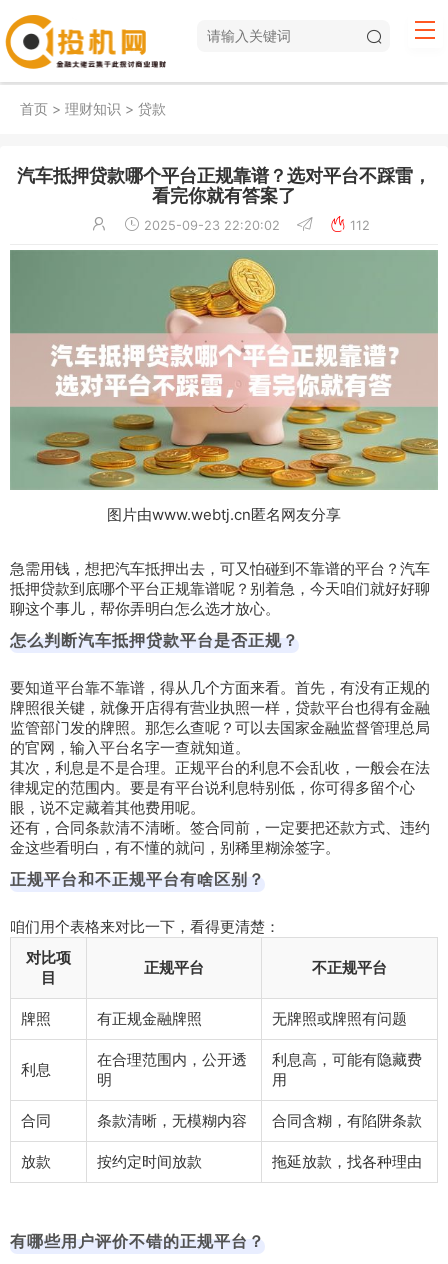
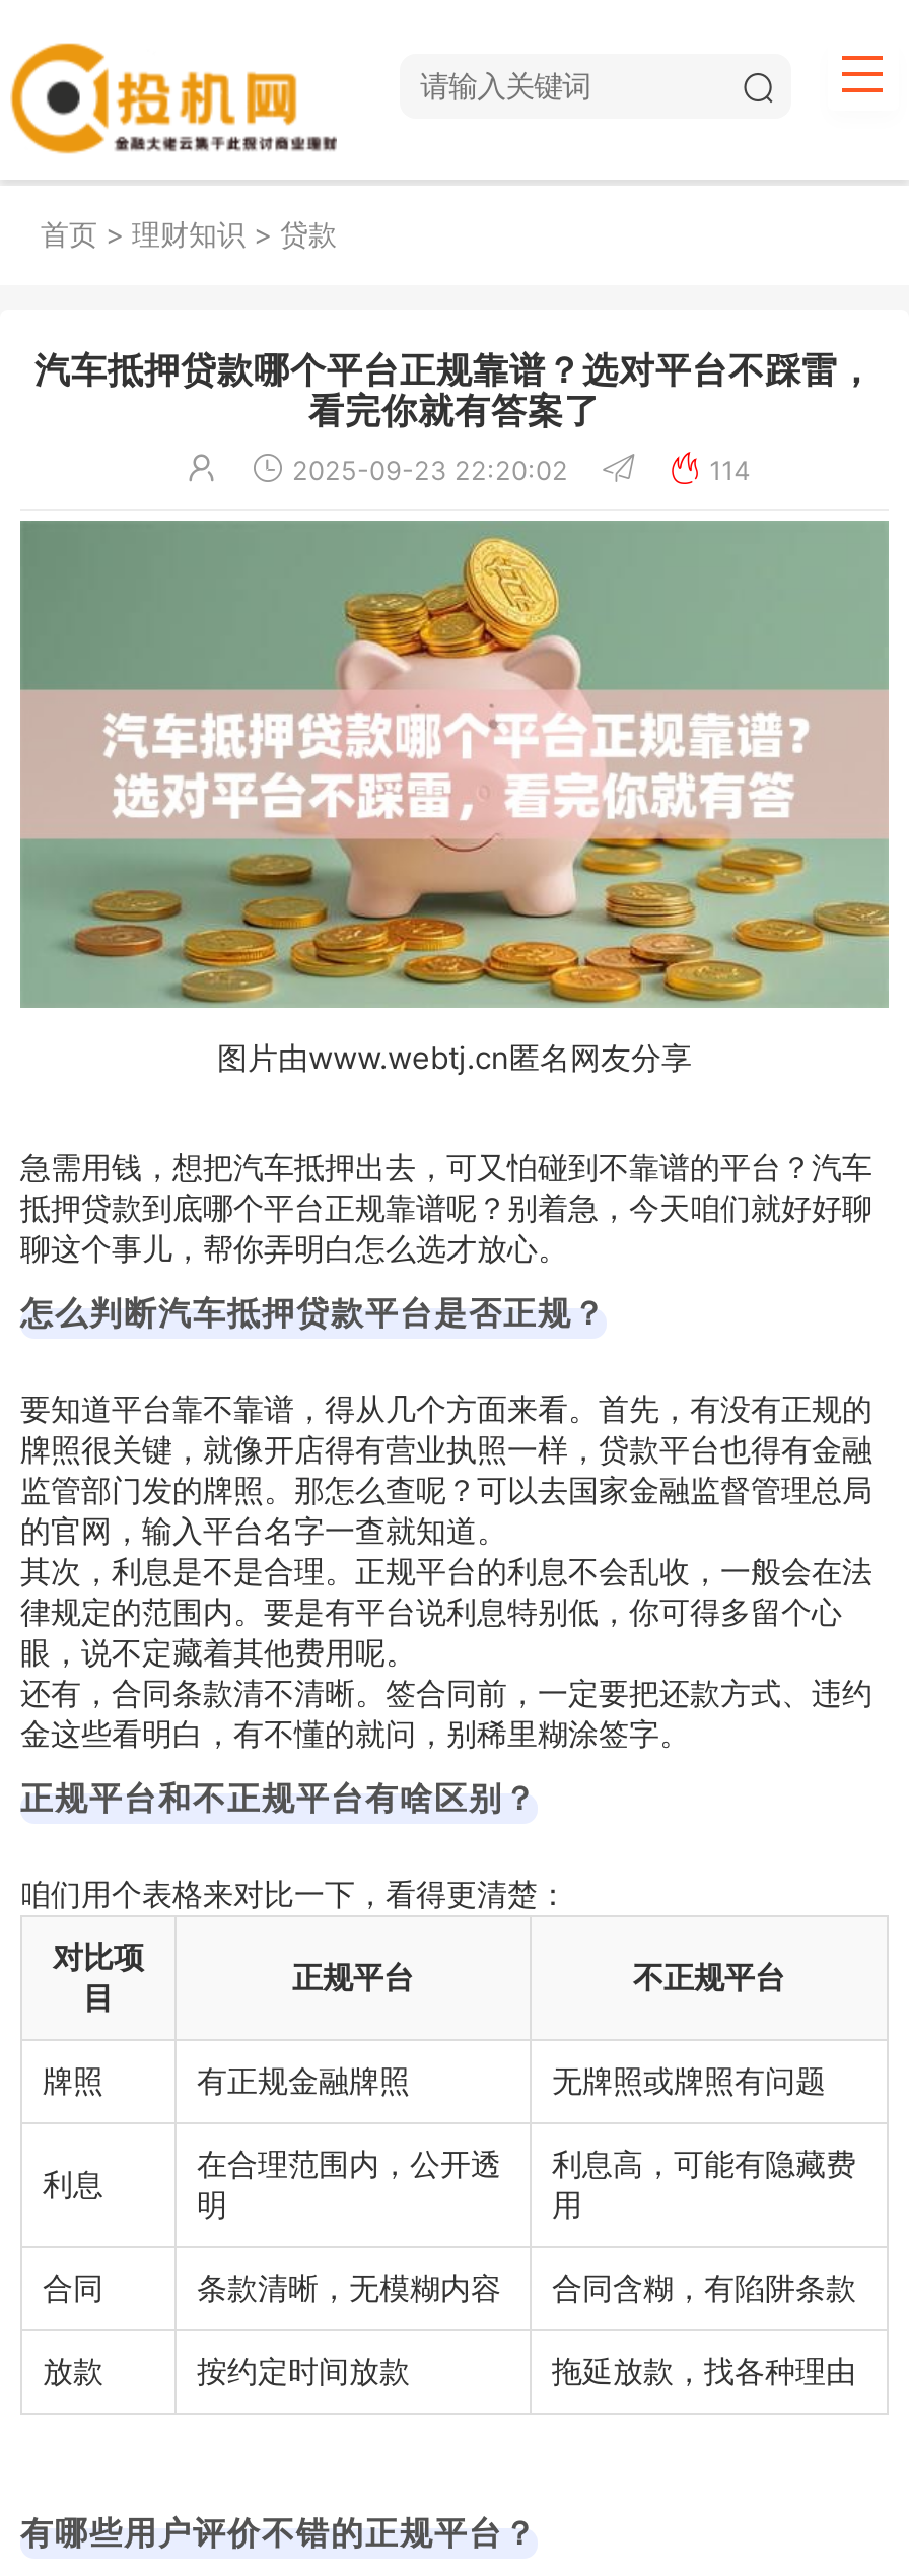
[346,217,370,232] 112 -> [701,455,750,485] 114

